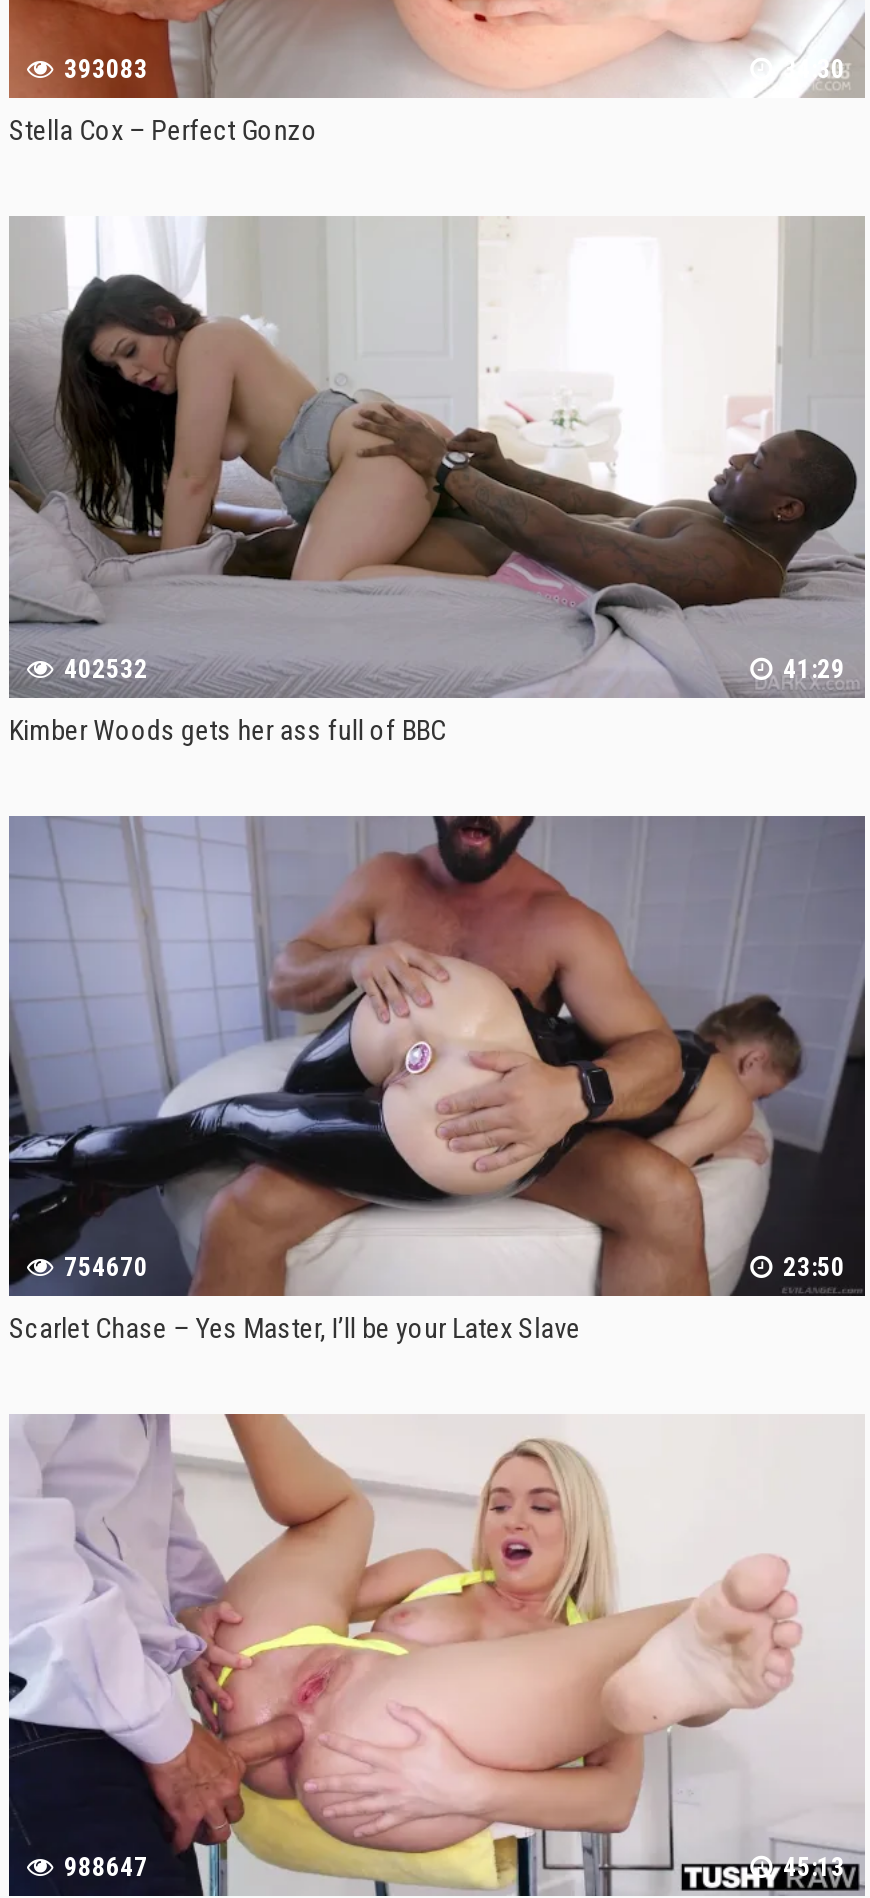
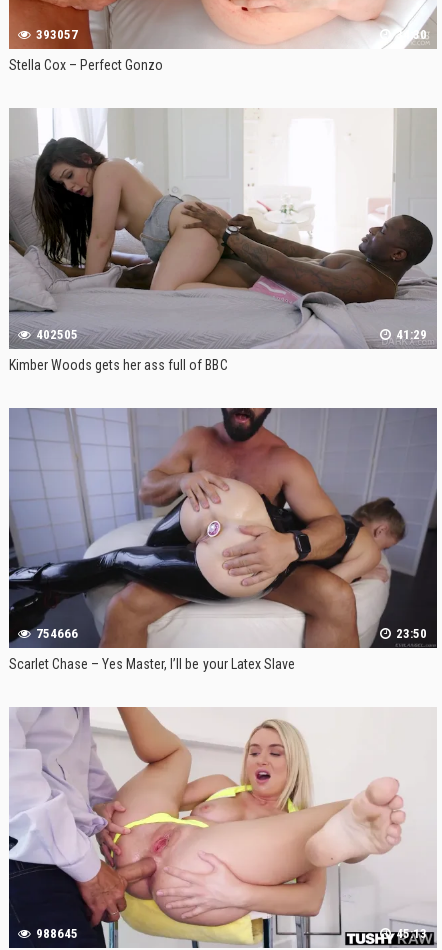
[58,54,148,84] 393083 -> [33,27,78,42] 393057
[58,653,148,683] 402532 -> [33,326,78,341] 402505
[58,1252,148,1282] 754670 -> [33,626,78,641] 754666
[58,1852,148,1882] 988647 -> [33,926,78,941] 988645

